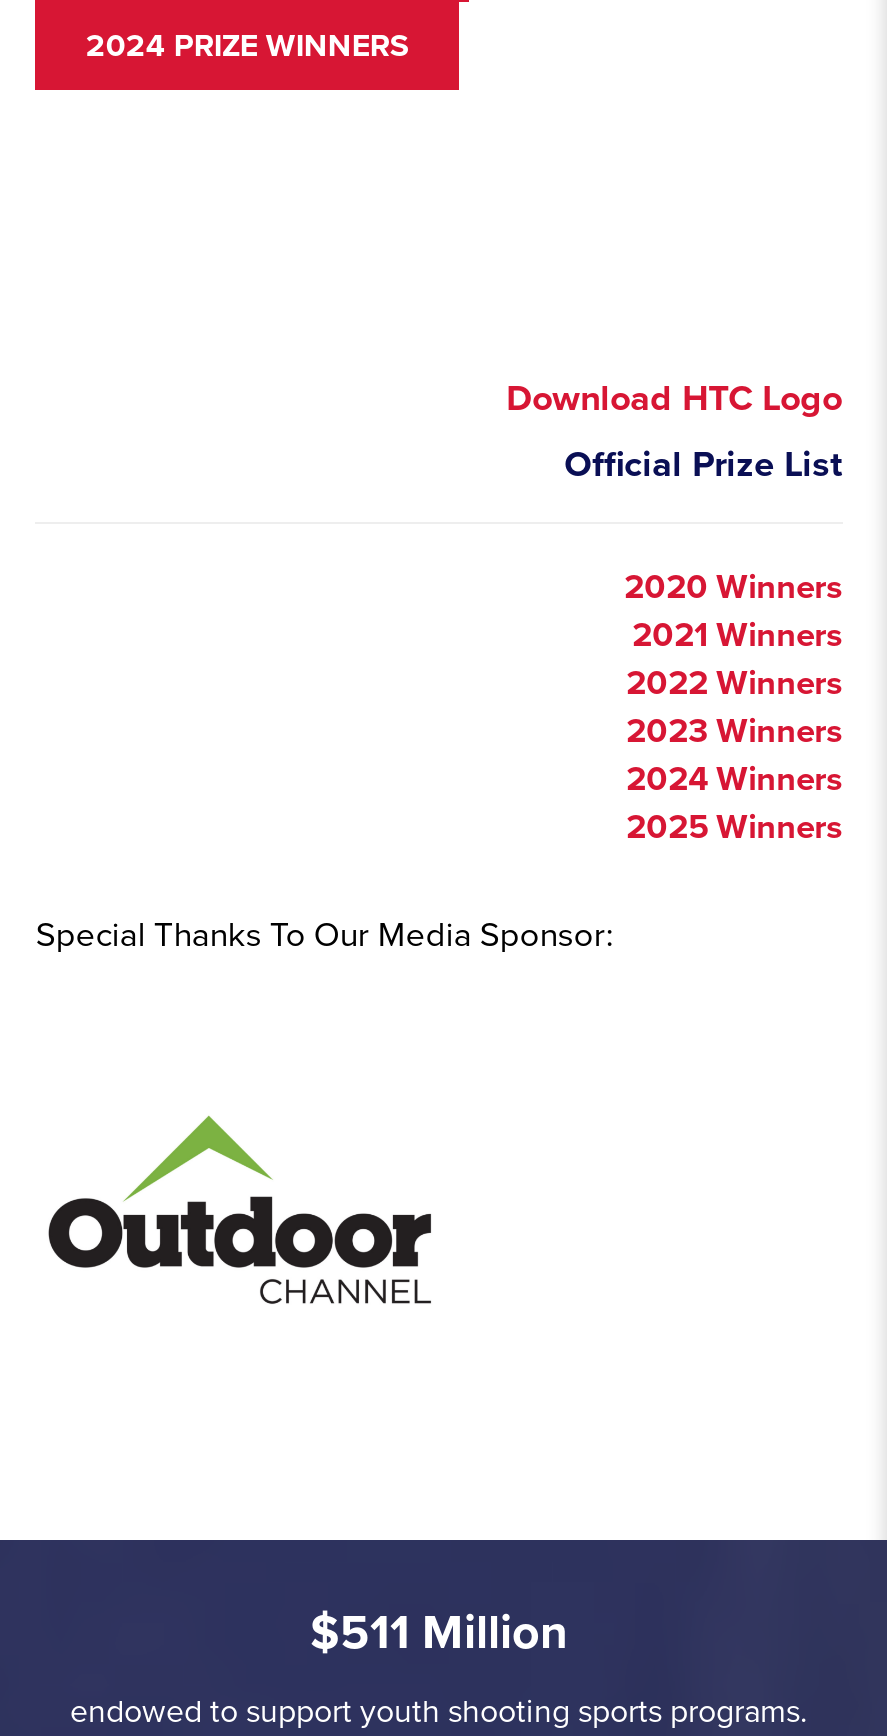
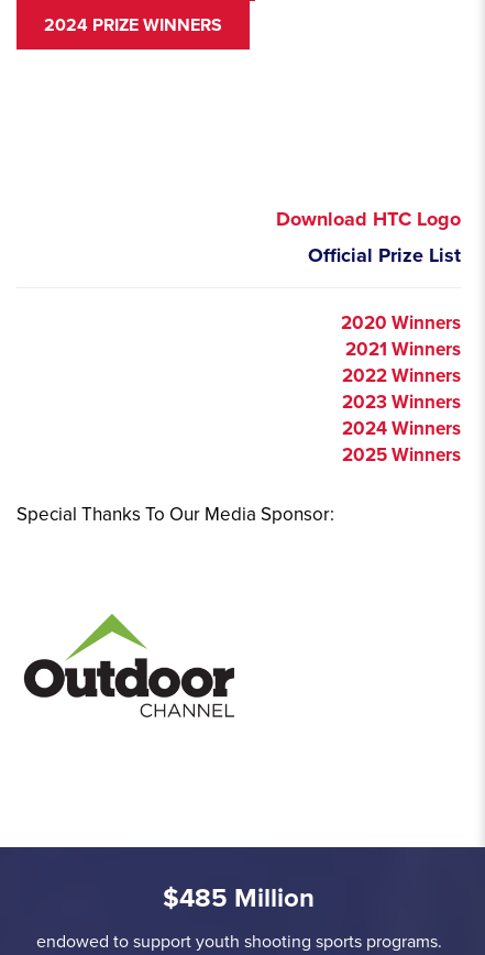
[310,1604,568,1662] $511 Million -> [163,882,315,914] $485 Million

